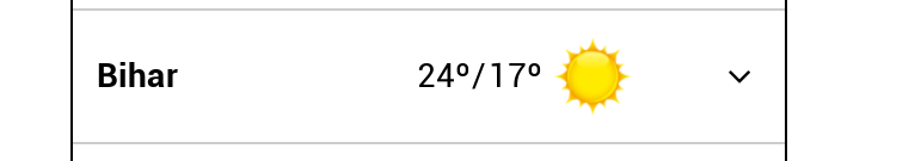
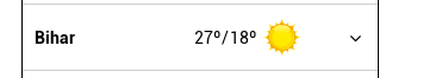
[417,57,541,95] 24º 17º -> [194,28,256,47] 27º 18º

